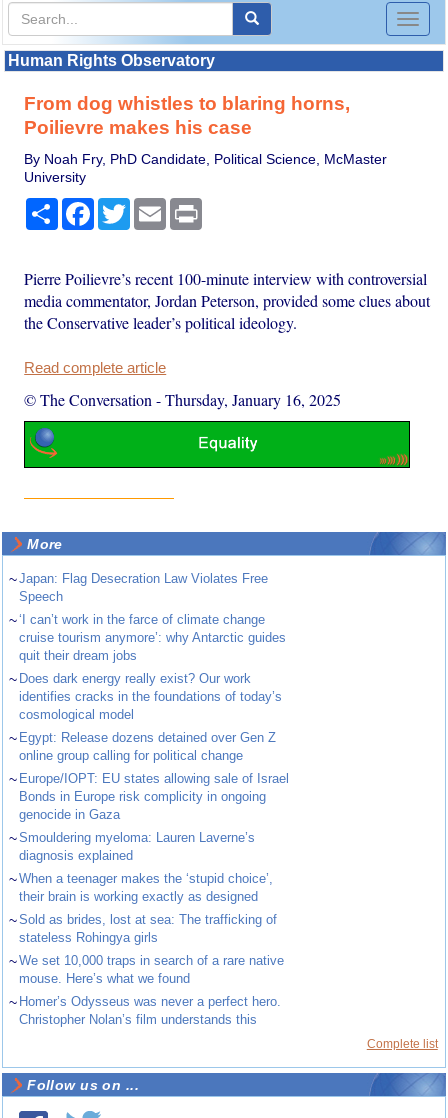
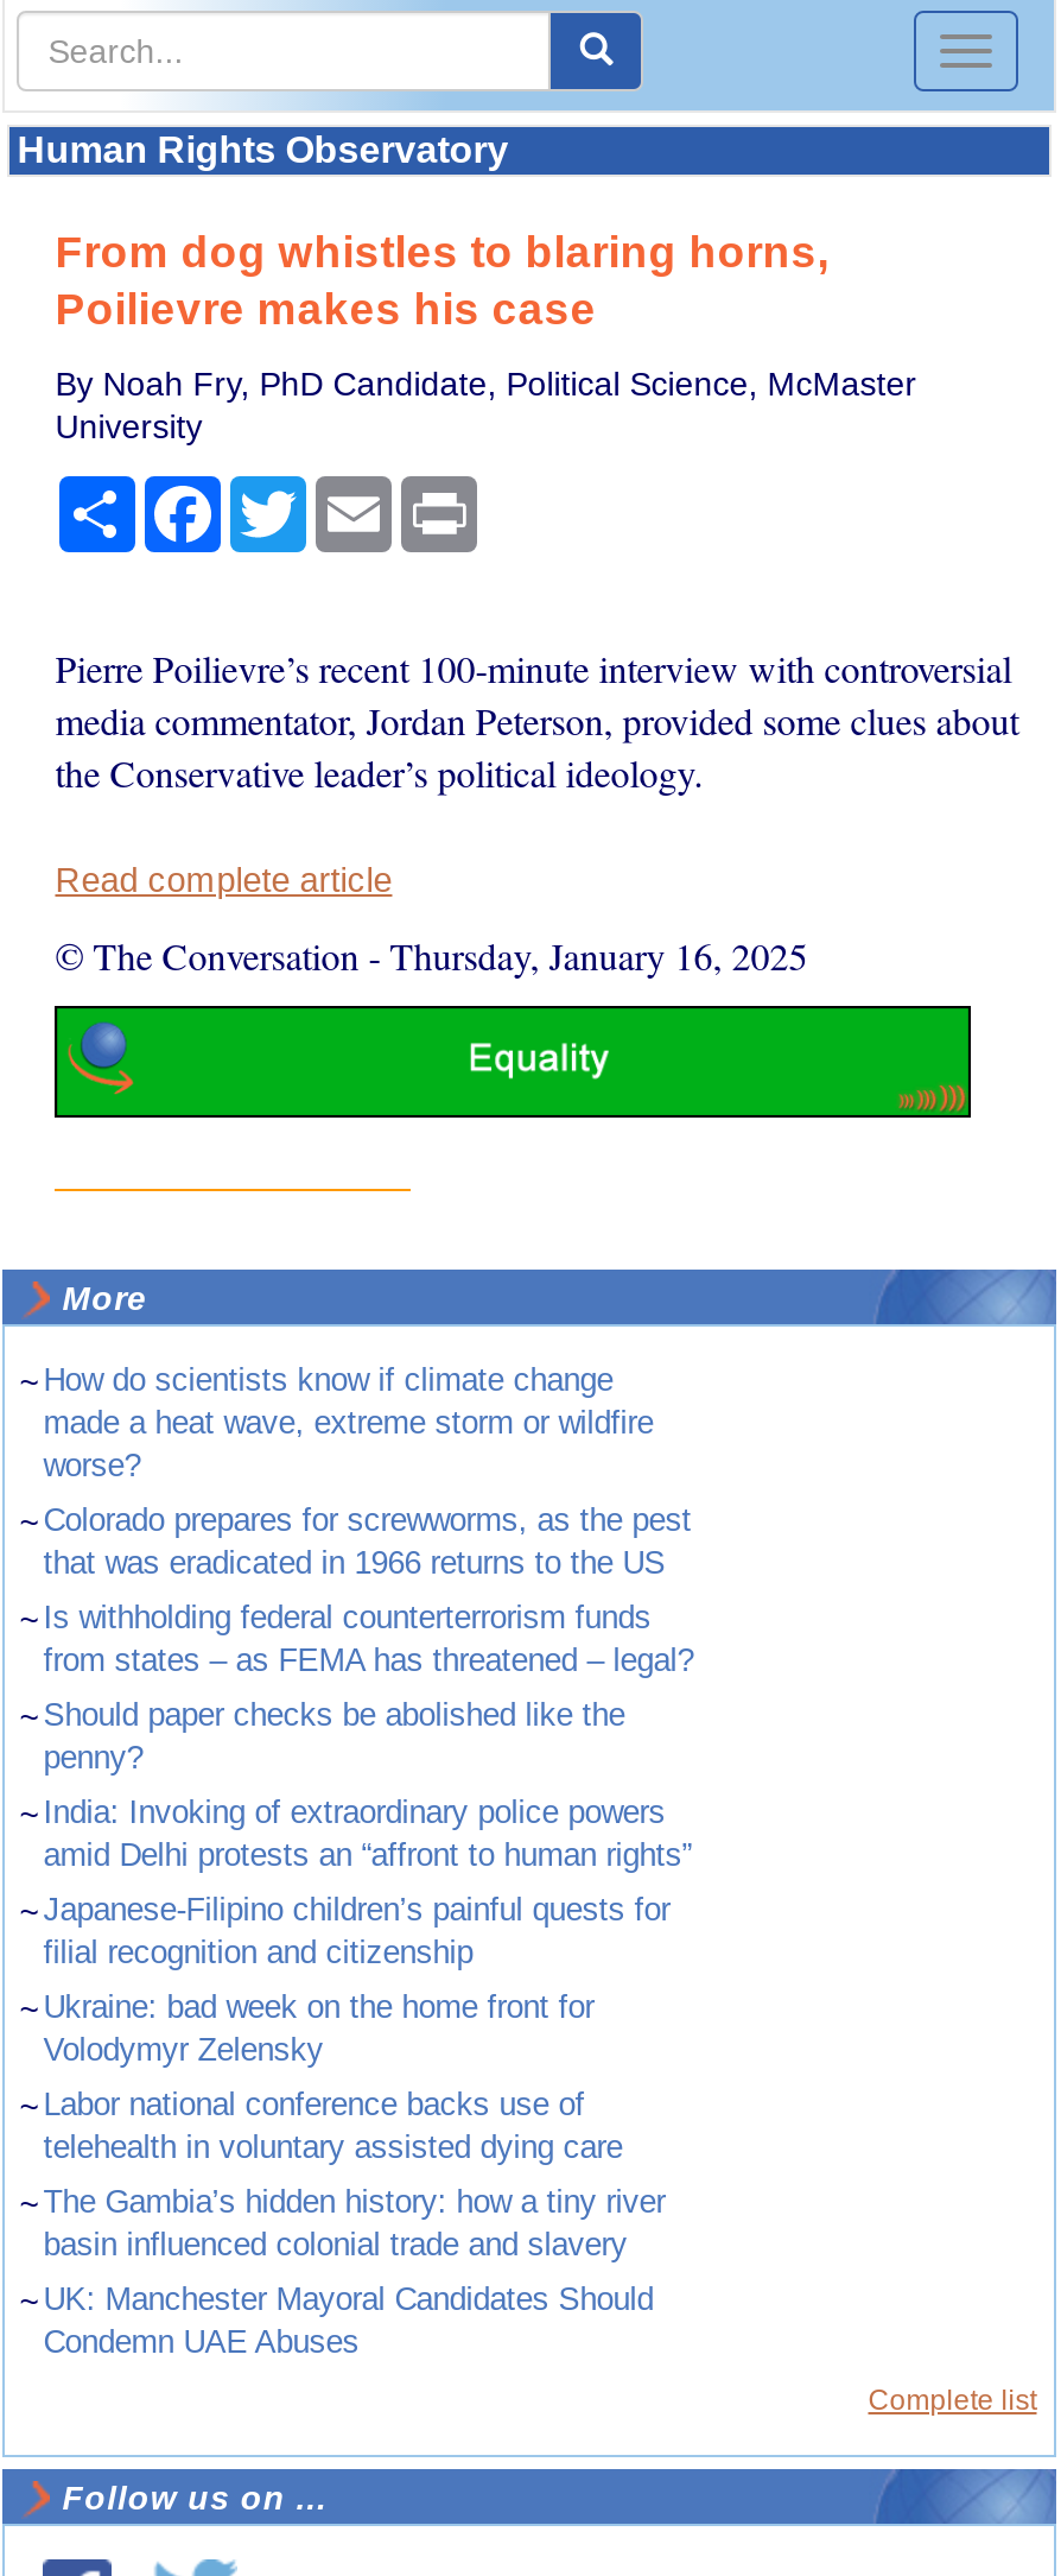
[9,571,268,604] ~ Japan: Flag Desecration Law Violates Free | Speech -> [19,1363,653,1485] ~ How do scientists know if climate change | made a heat wave, extreme storm or wildfire | worse?
[9,612,286,663] ~ ‘I can’t work in the farce of climate change | cruise tourism anymore’: why Antarctic guides | quit their dream jobs -> [19,1504,691,1582] ~ Colorado prepares for screwworms, as the pest | that was eradicated in 1966 returns to the US
[9,671,282,722] ~ Does dark energy really exist? Our work | identifies cracks in the foundations of today’s | cosmological model -> [19,1601,694,1679] ~ Is withholding federal counterterrorism funds | from states – as FEMA has threatened – legal?
[9,730,276,763] ~ Egypt: Release dozens detained over Gen Z | online group calling for political change -> [19,1698,625,1777] ~ Should paper checks be abolished like the | penny?
[9,771,289,822] ~ Europe/IOPT: EU states allowing sale of Israel | Bonds in Europe risk complicity in ongoing | genocide in Gaza -> [19,1796,691,1874] ~ India: Invoking of extraordinary police powers | amid Delhi protests an “affront to human rights”
[9,830,255,863] ~ Smouldering myeloma: Lauren Laverne’s | diagnosis explained -> [19,1893,670,1971] ~ Japanese-Filipino children’s painful quests for | filial recognition and citizenship
[9,871,273,904] ~ When a teenager makes the ‘stupid choice’, | their brain is working exactly as designed -> [19,1990,594,2069] ~ Ukraine: bad week on the home front for | Volodymyr Zelensky
[9,912,277,945] ~ Sold as brides, lost at sea: The trafficking of | stateless Rohingya girls -> [19,2088,622,2166] ~ Labor national conference backs use of | telehealth in voluntary assisted dying care
[9,953,284,986] ~ We set 10,000 traps in search of a rare native | mouse. Here’s what we found -> [19,2185,665,2264] ~ The Gambia’s hidden history: how a tiny river | basin influenced colonial trade and slavery
[9,994,281,1027] ~ Homer’s Odysseus was never a perfect hero. | Christopher Nolan’s film understands this -> [19,2283,653,2361] ~ UK: Manchester Mayoral Candidates Should | Condemn UAE Abuses

